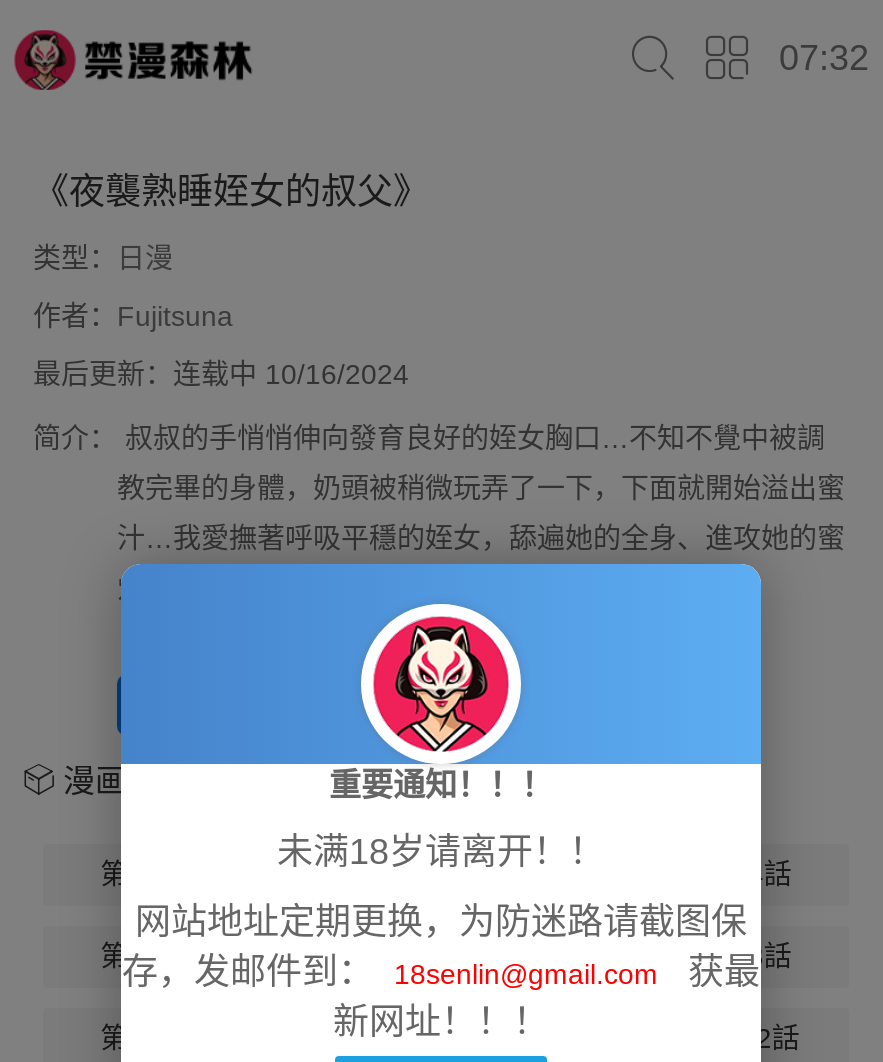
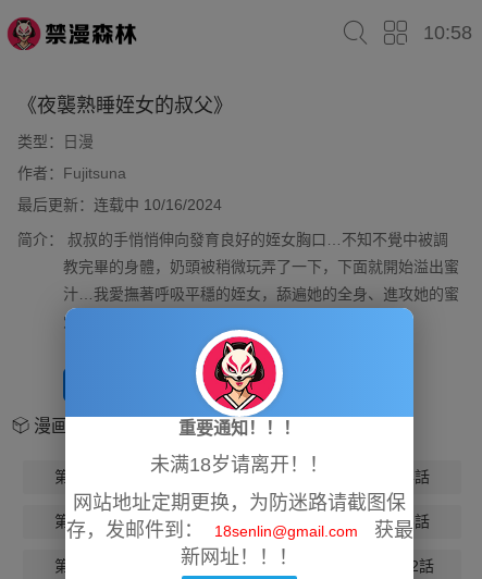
[779,38,869,78] 07:32 -> [423,22,472,44] 10:58

